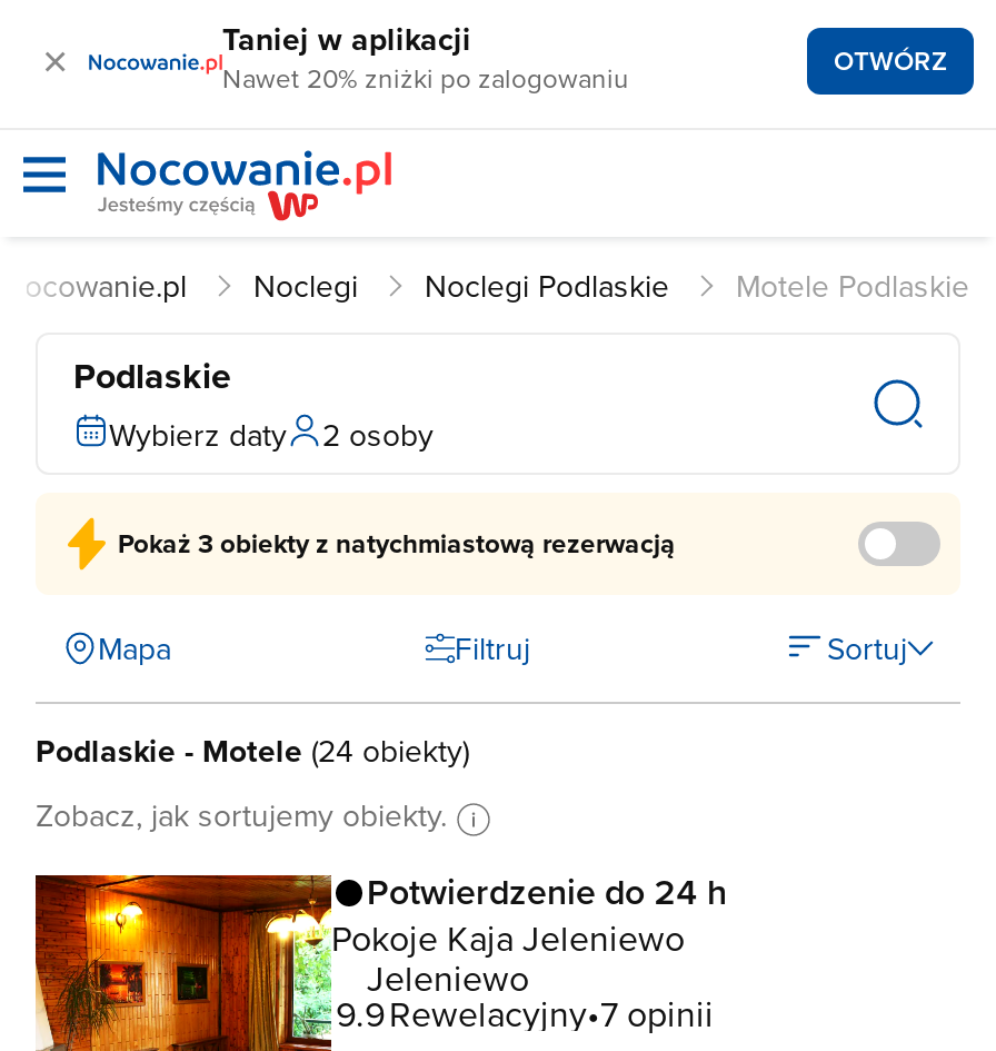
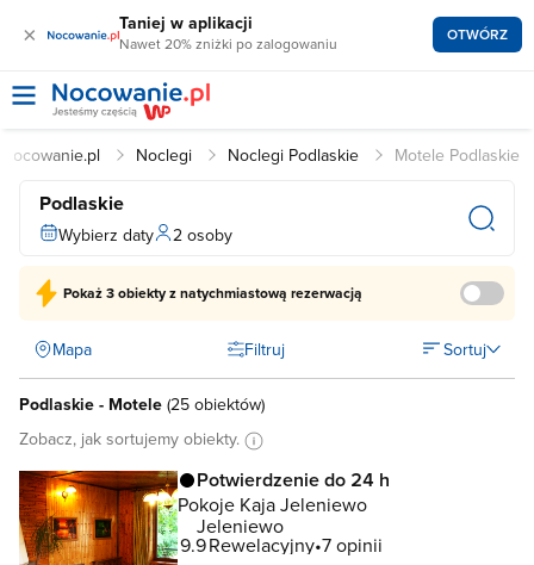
[36,728,469,773] Podlaskie - Motele (24 obiekty) -> [19,392,265,416] Podlaskie - Motele (25 obiektów)

